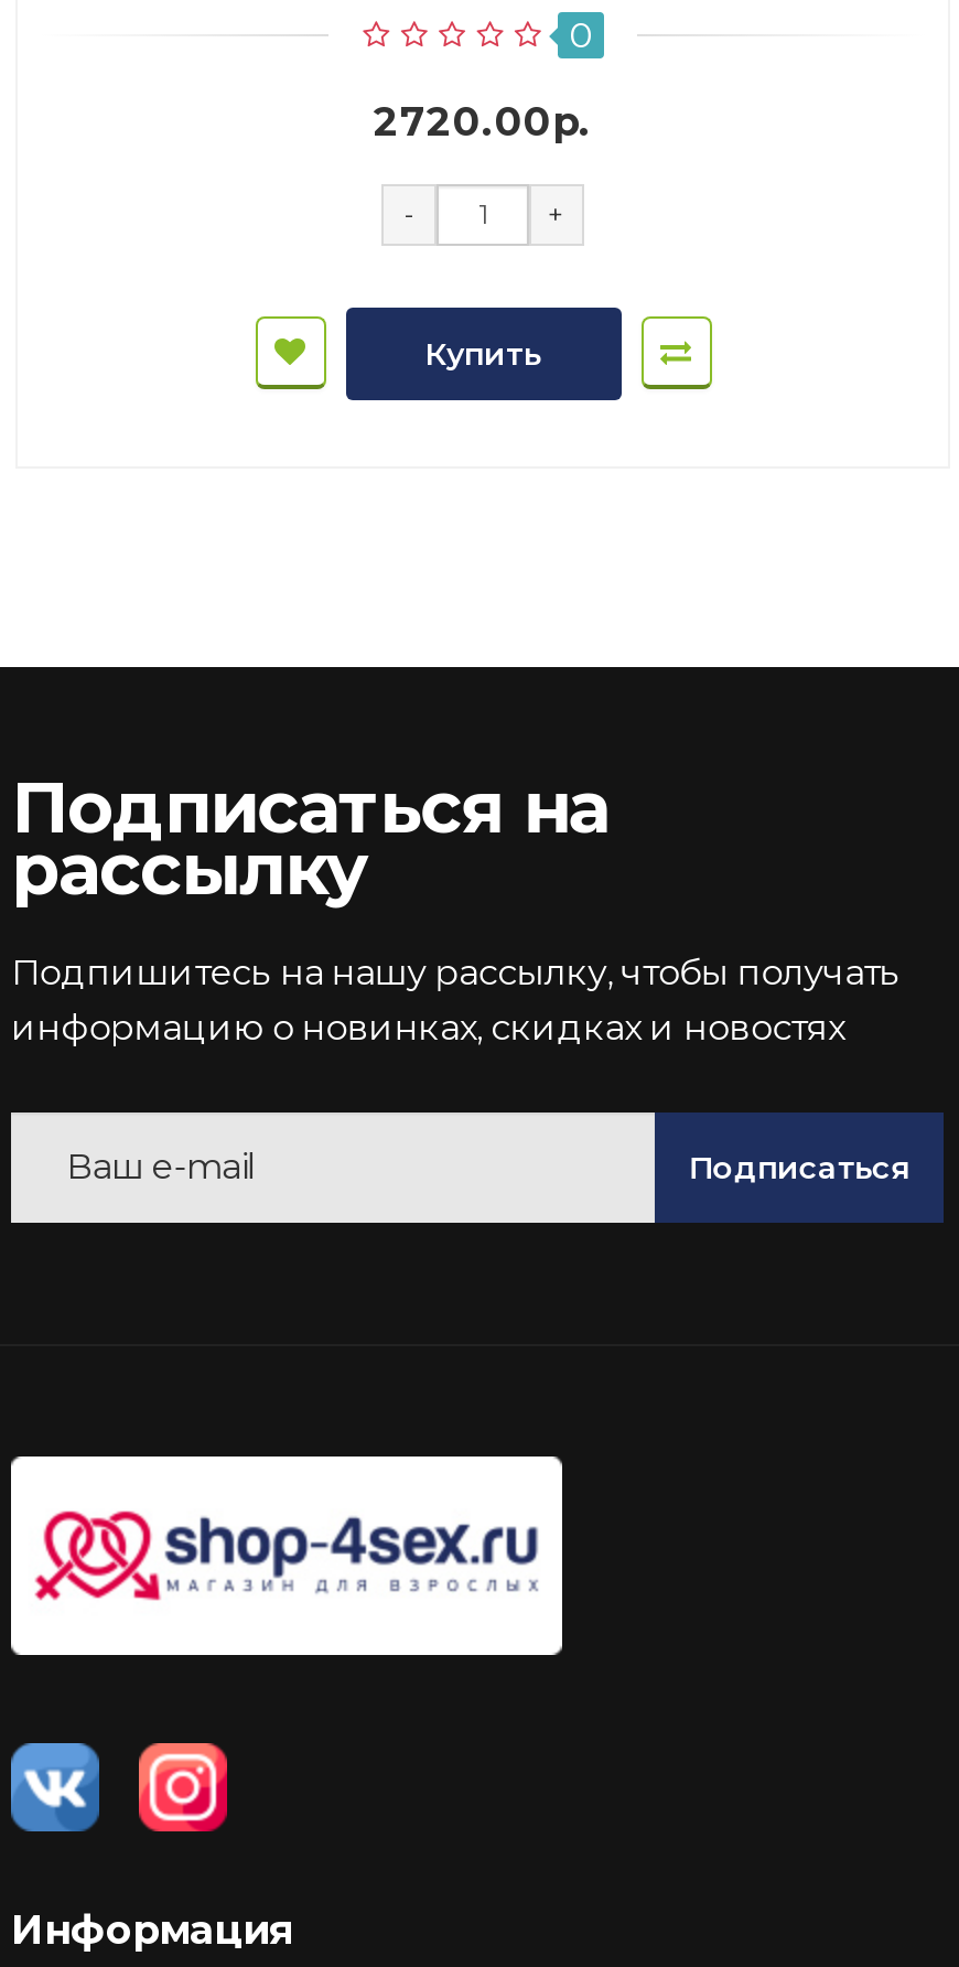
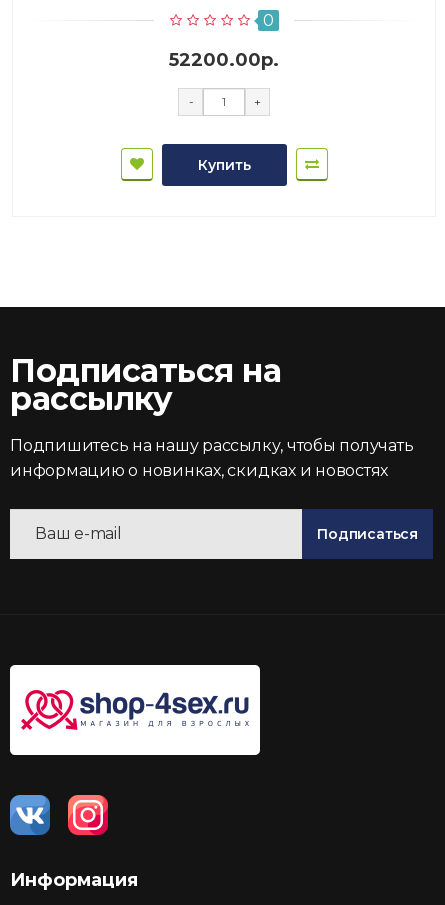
[374,98,592,147] 2720.00р. -> [169,49,279,71] 52200.00р.

